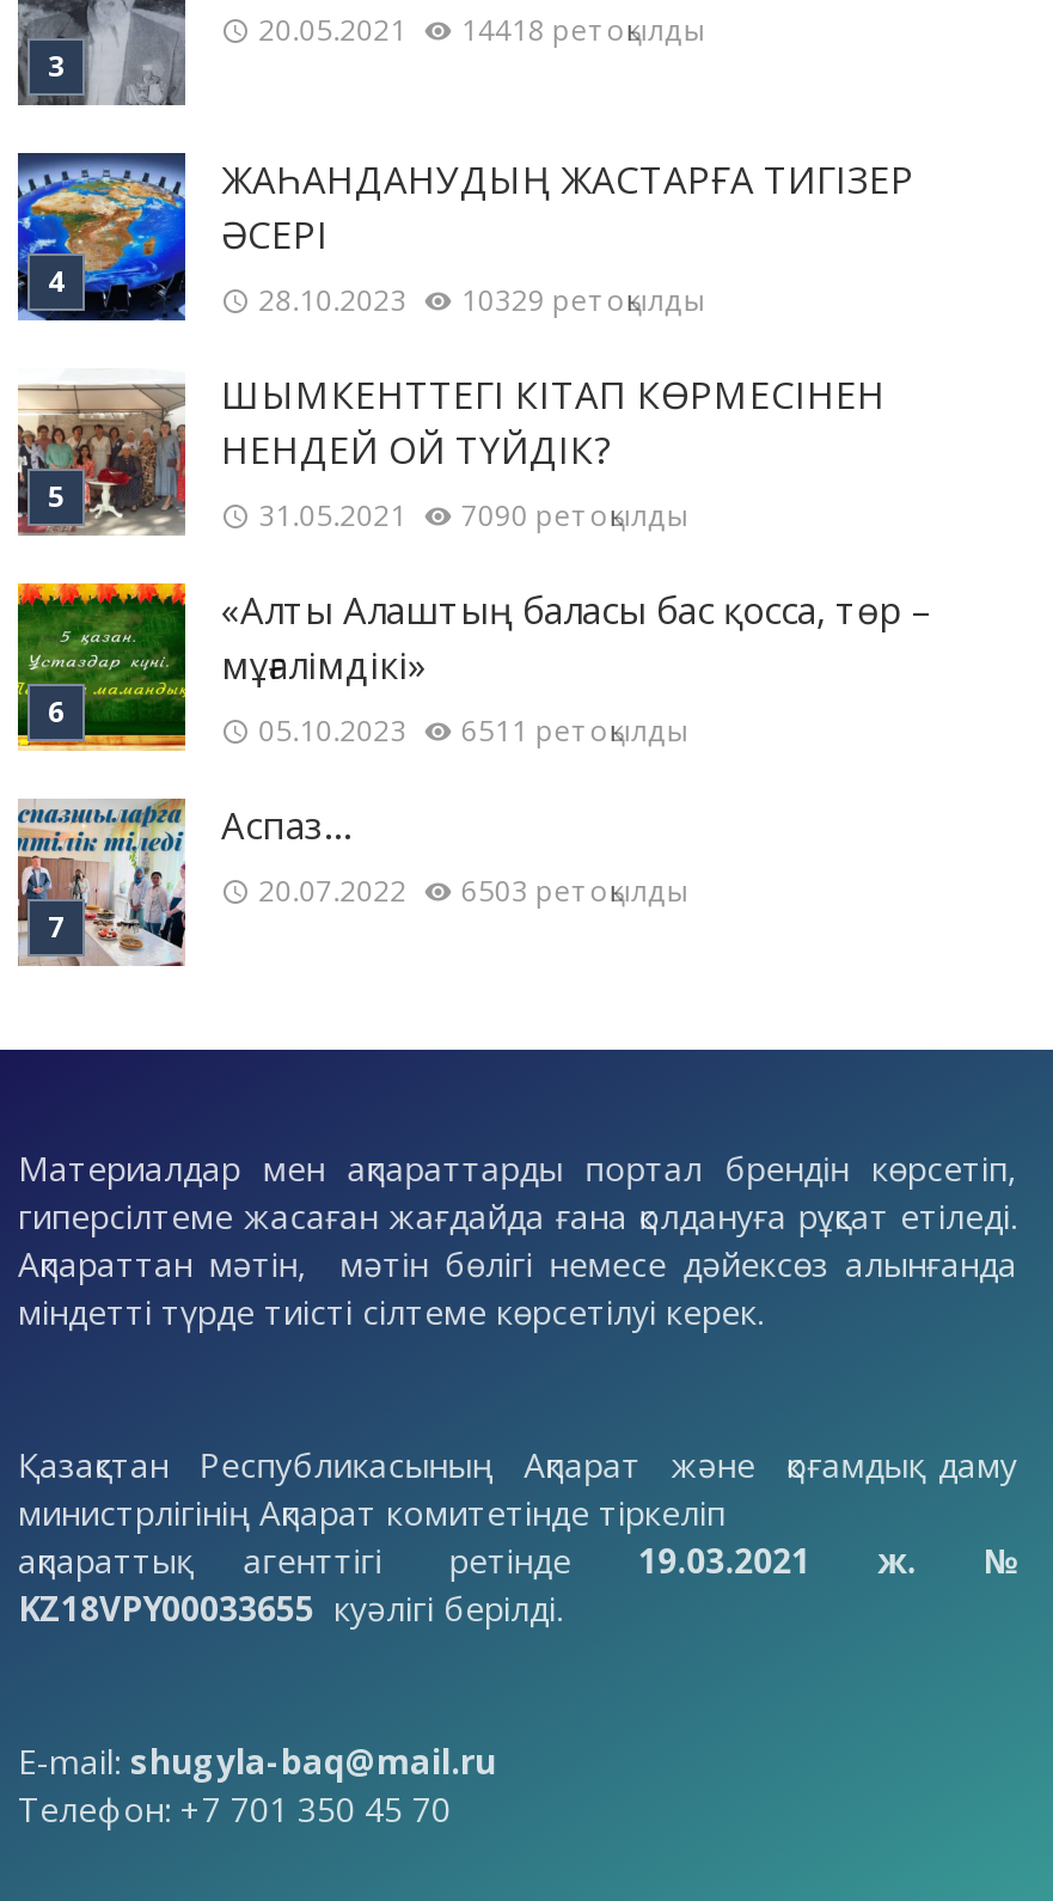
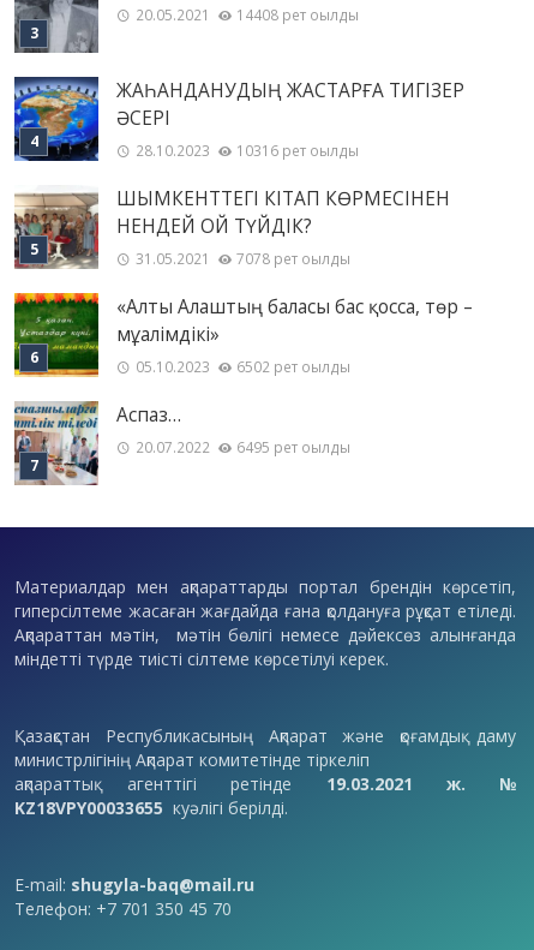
[258,9,705,49] 20.05.2021 14418 рет оқылды -> [135,4,359,25] 20.05.2021 14408 рет оқылды
[258,279,705,319] 28.10.2023 10329 рет оқылды -> [135,140,359,160] 28.10.2023 10316 рет оқылды
[258,494,688,535] 31.05.2021 7090 рет оқылды -> [135,248,351,269] 31.05.2021 7078 рет оқылды
[258,709,688,750] 05.10.2023 6511 рет оқылды -> [135,356,351,377] 05.10.2023 6502 рет оқылды
[258,869,688,910] 20.07.2022 6503 рет оқылды -> [135,437,351,457] 20.07.2022 6495 рет оқылды

